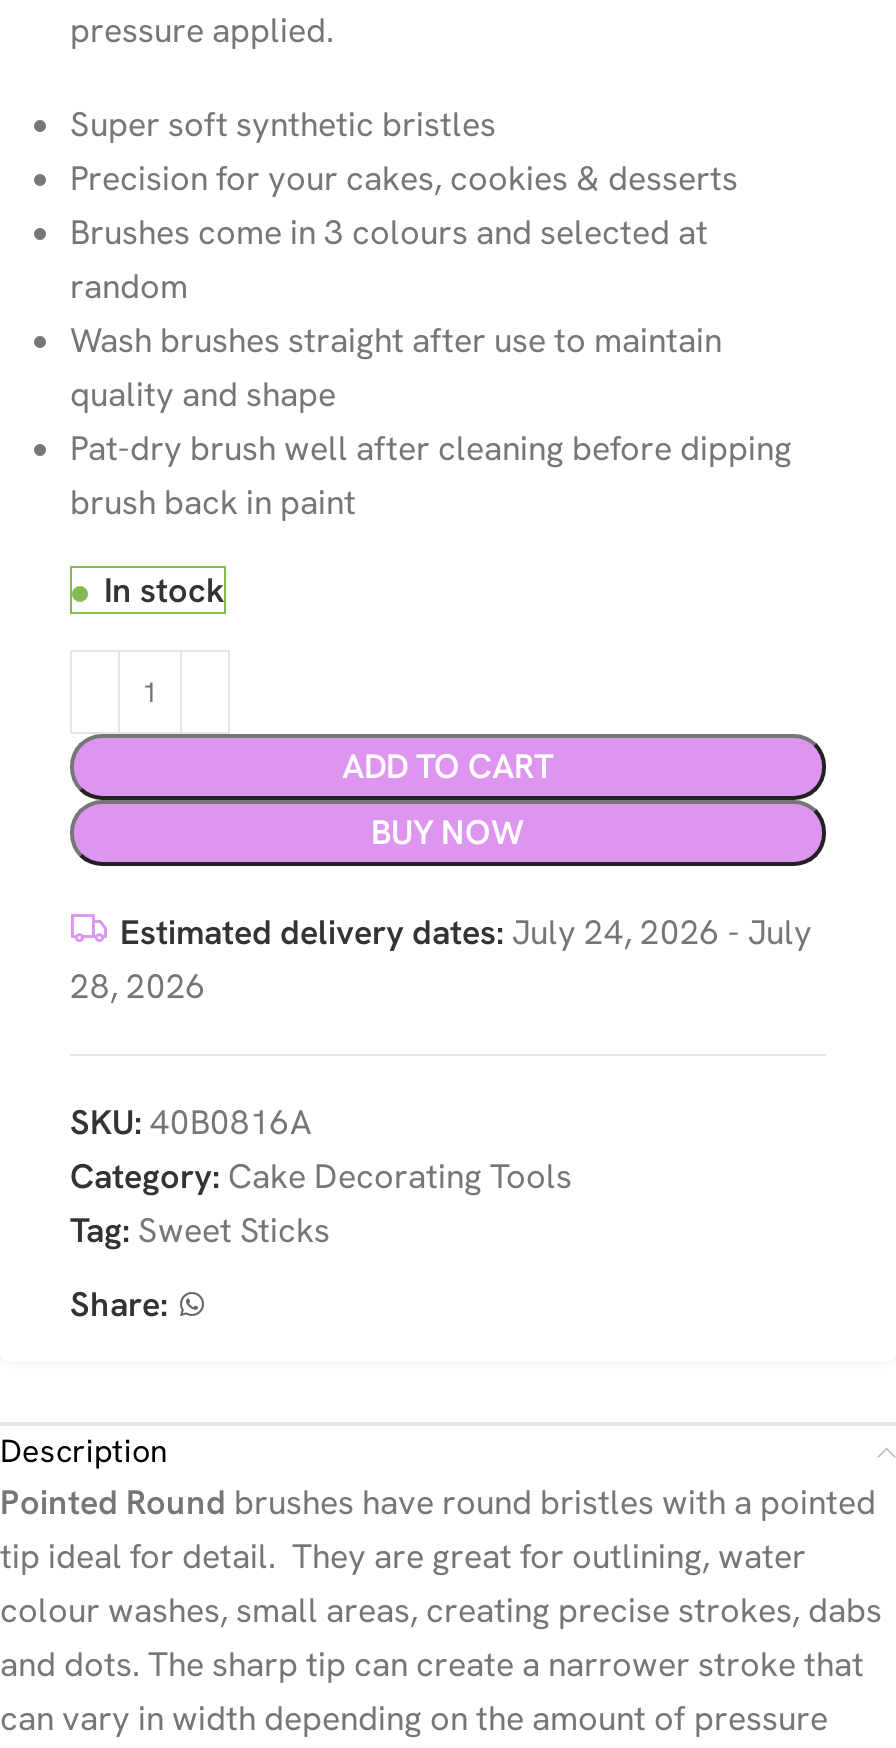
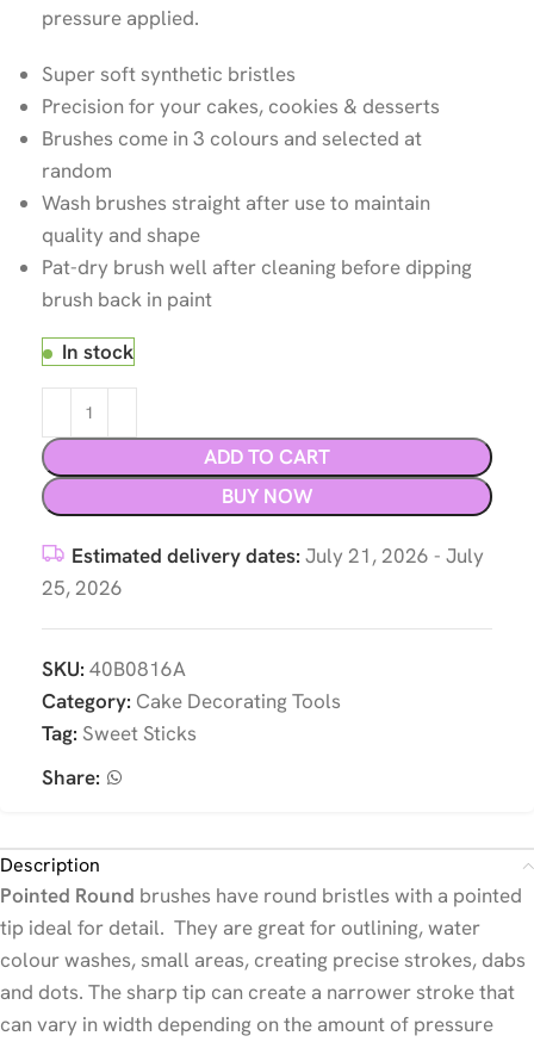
[120,910,812,954] Estimated delivery dates: July 24, 2026 - July -> [72,542,484,569] Estimated delivery dates: July 21, 2026 - July
[70,964,206,1008] 28, 2026 -> [42,575,123,601] 25, 2026

